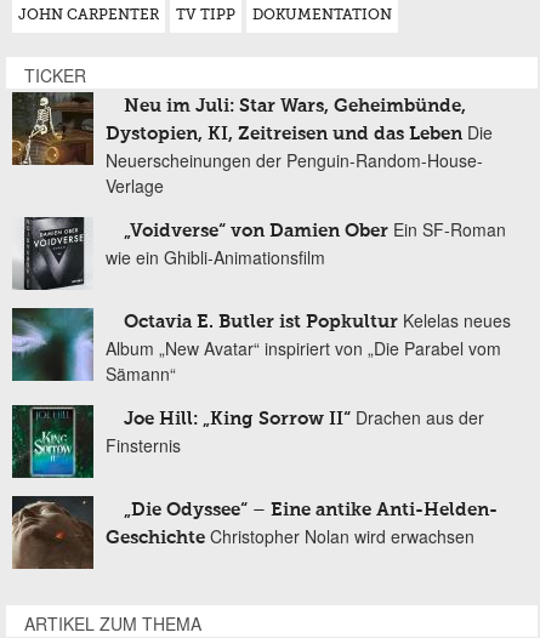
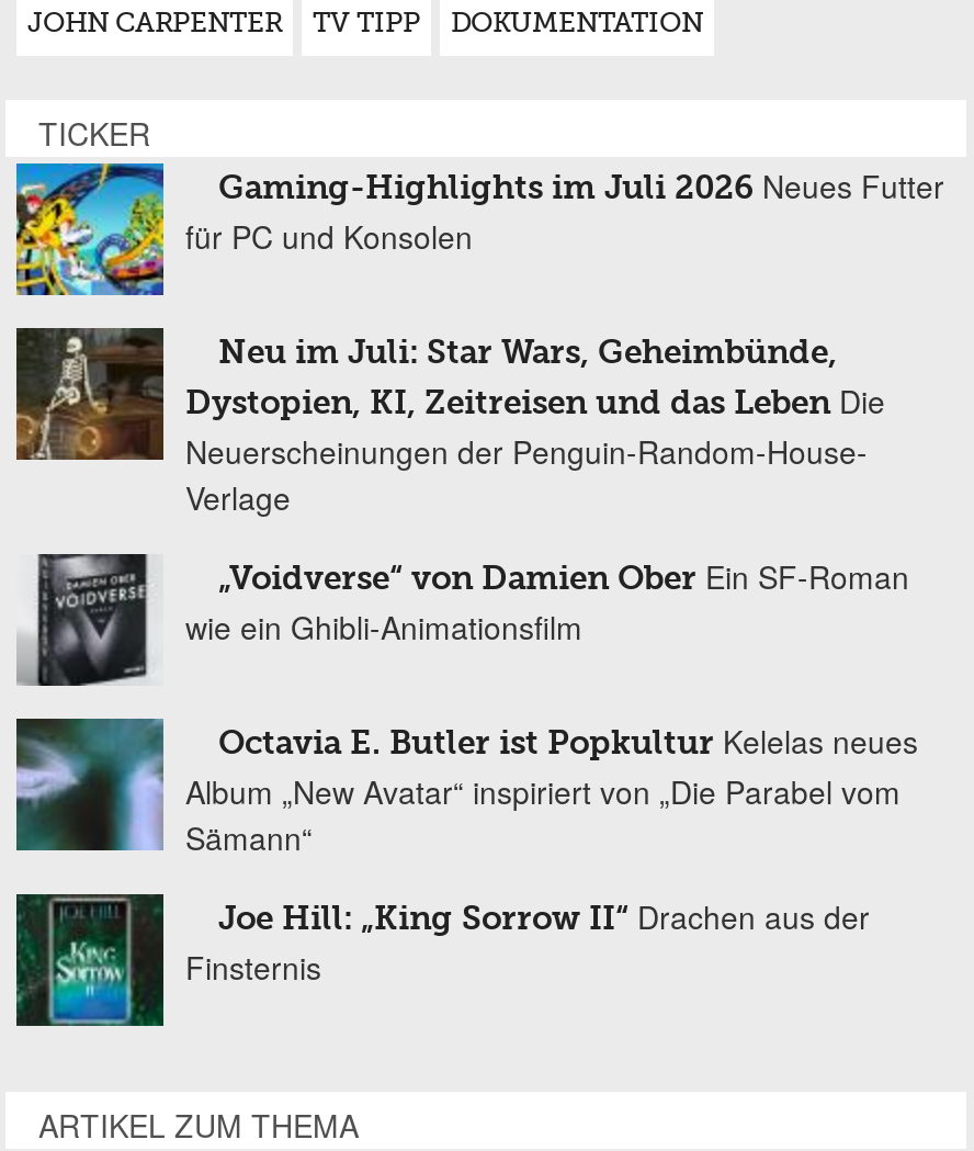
moved [10,91,511,457] -> [12,326,918,988]: [image] | Neu im Juli: Star Wars, Geheimbünde, | Dystopien, KI, Zeitreisen und das Leben Die | ... | Joe Hill: „King Sorrow II“ Drachen aus der | Finsternis
none -> [14,161,944,297] [image] | Gaming-Highlights im Juli 2026 Neues Futter | für PC und Konsolen
[11,497,498,570] [image] | „Die Odyssee“ – Eine antike Anti-Helden- | Geschichte Christopher Nolan wird erwachsen -> none

